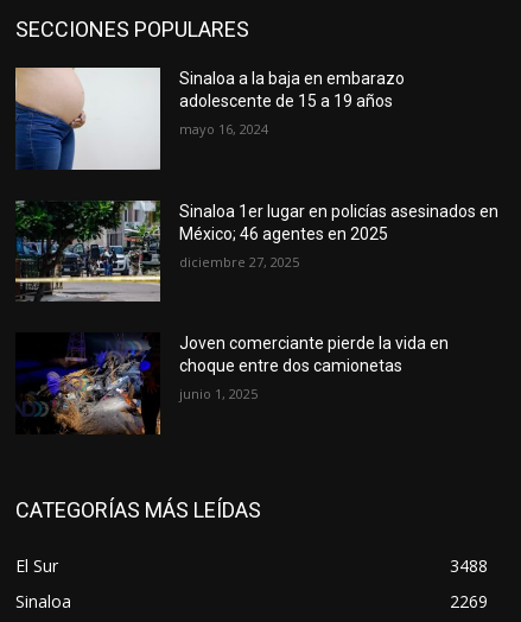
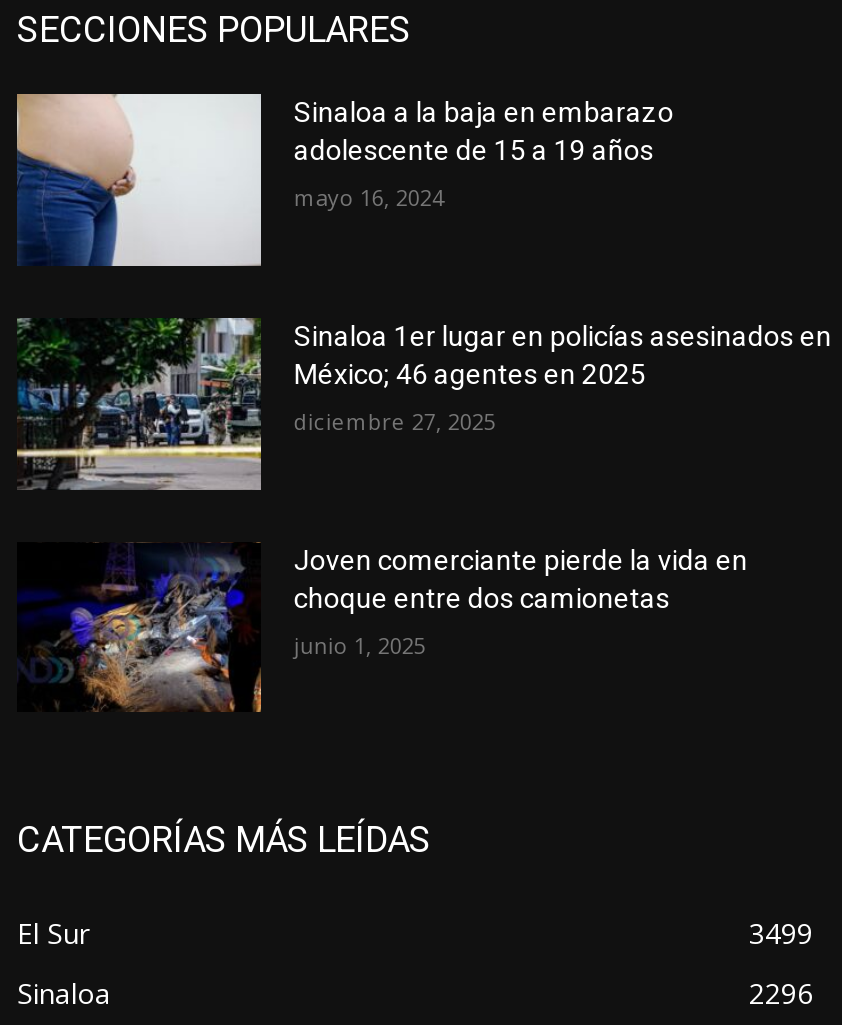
[450,554,488,577] 3488 -> [749,915,813,953] 3499
[450,590,488,613] 2269 -> [749,975,813,1013] 2296

